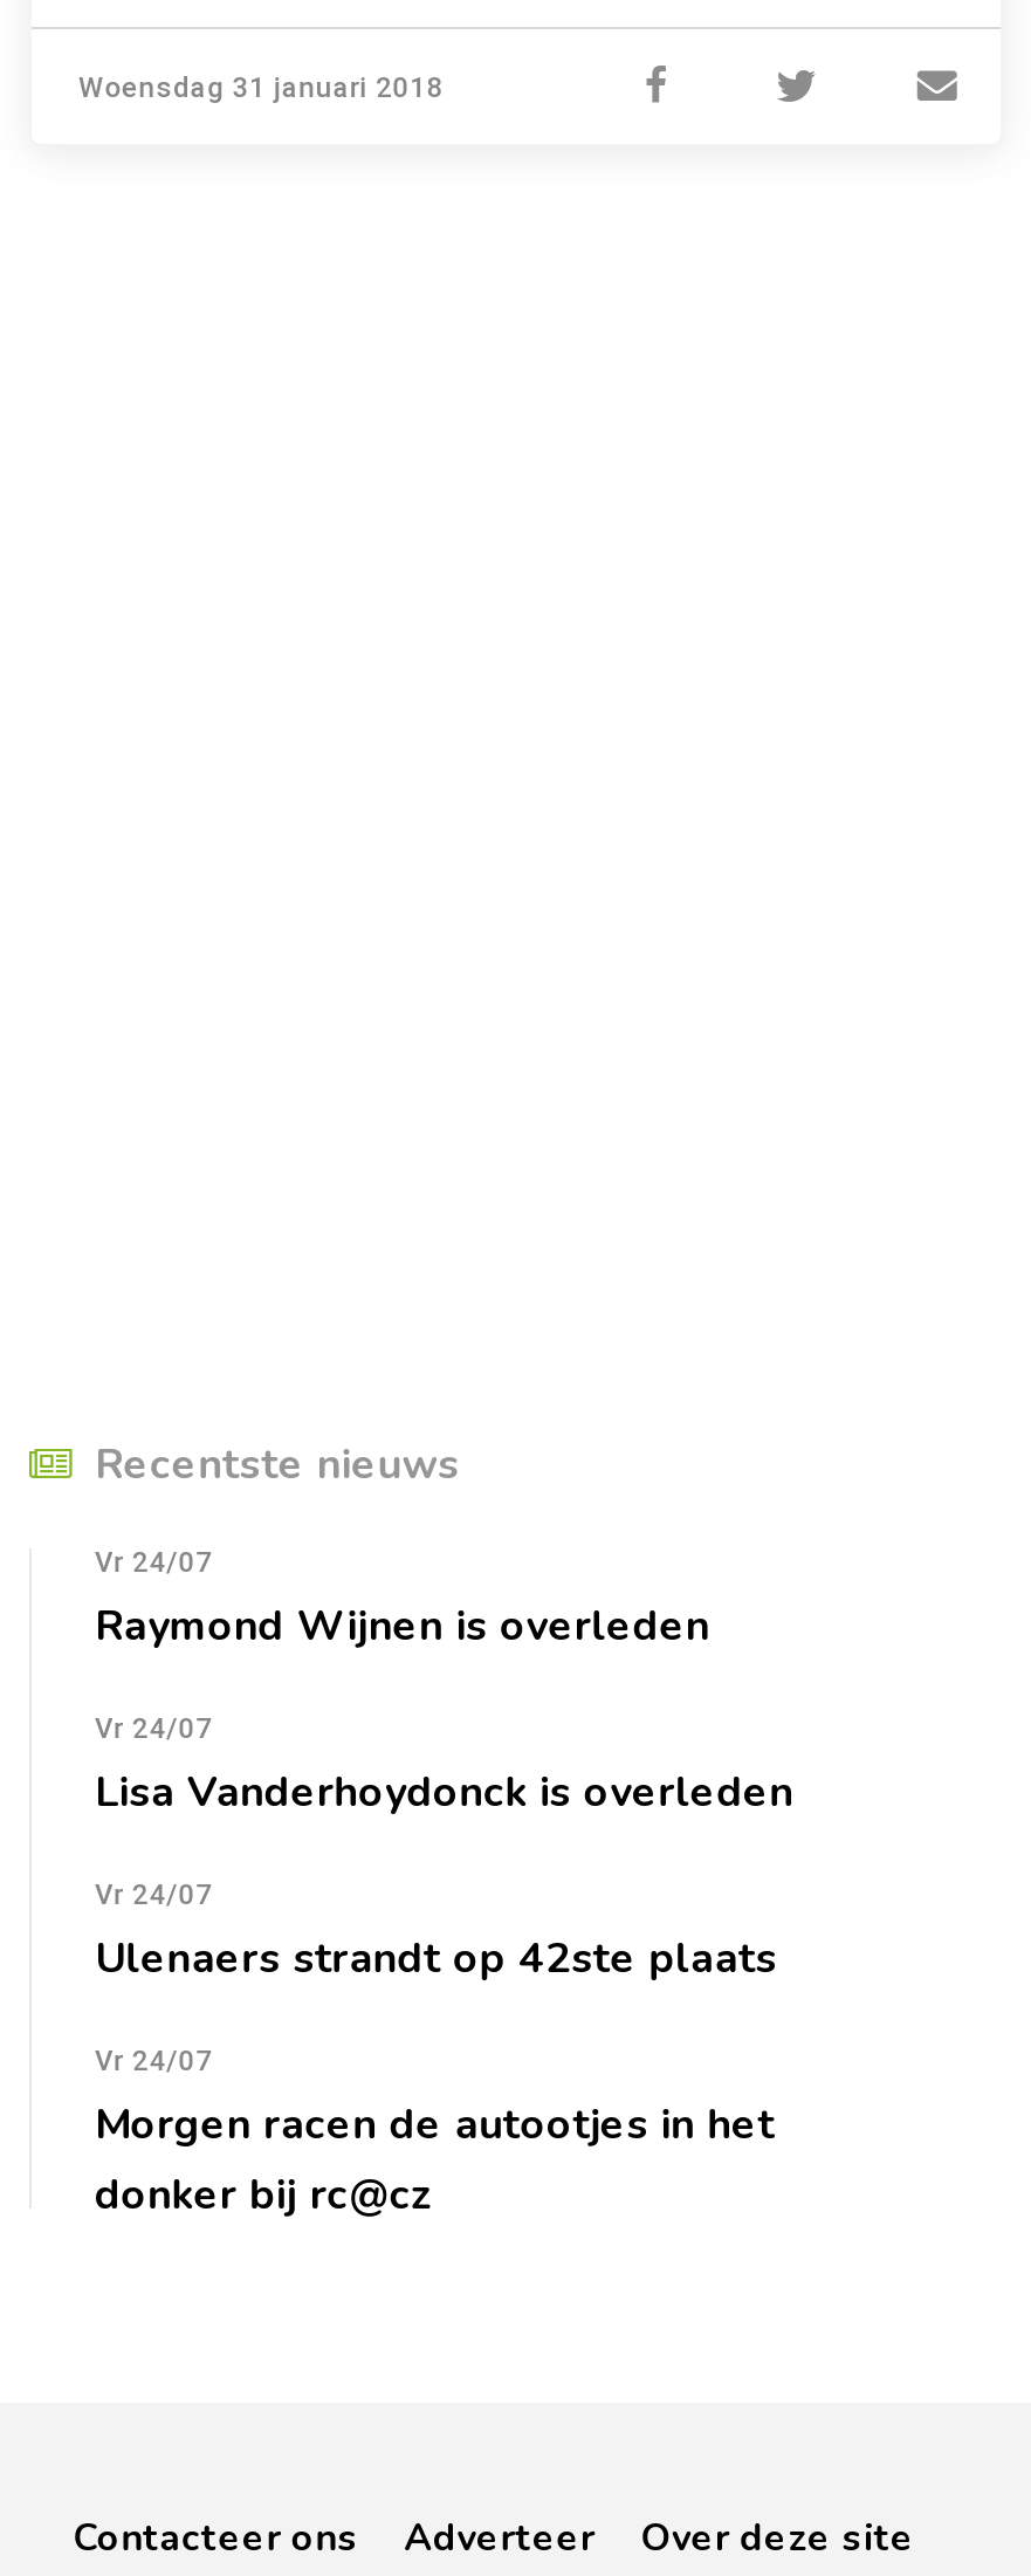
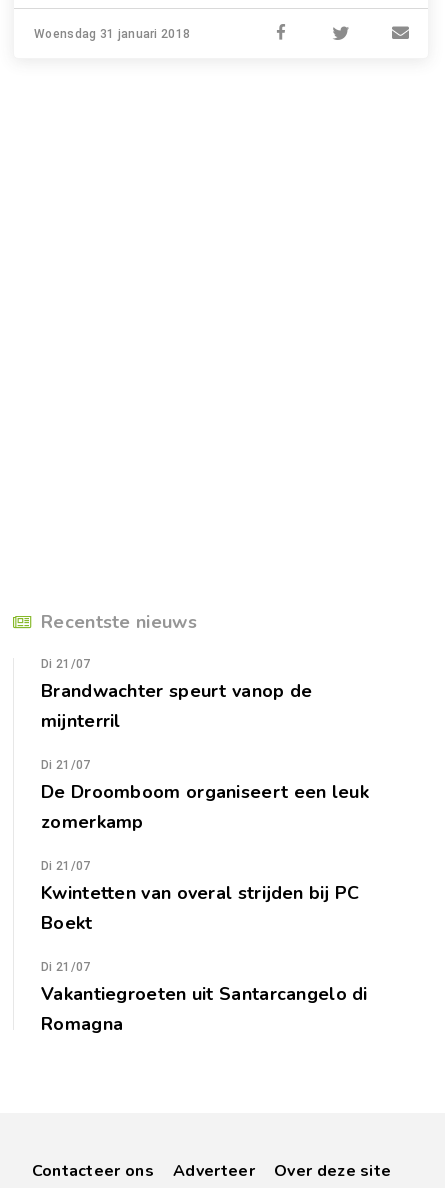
[95,1546,710,1654] Vr 24/07 | Raymond Wijnen is overleden -> [41,657,312,733] Di 21/07 | Brandwachter speurt vanop de | mijnterril
[95,1712,794,1820] Vr 24/07 | Lisa Vanderhoydonck is overleden -> [41,758,369,834] Di 21/07 | De Droomboom organiseert een leuk | zomerkamp
[95,1878,777,1986] Vr 24/07 | Ulenaers strandt op 42ste plaats -> [41,859,359,935] Di 21/07 | Kwintetten van overal strijden bij PC | Boekt
[95,2045,775,2223] Vr 24/07 | Morgen racen de autootjes in het | donker bij rc@cz -> [41,960,368,1036] Di 21/07 | Vakantiegroeten uit Santarcangelo di | Romagna

